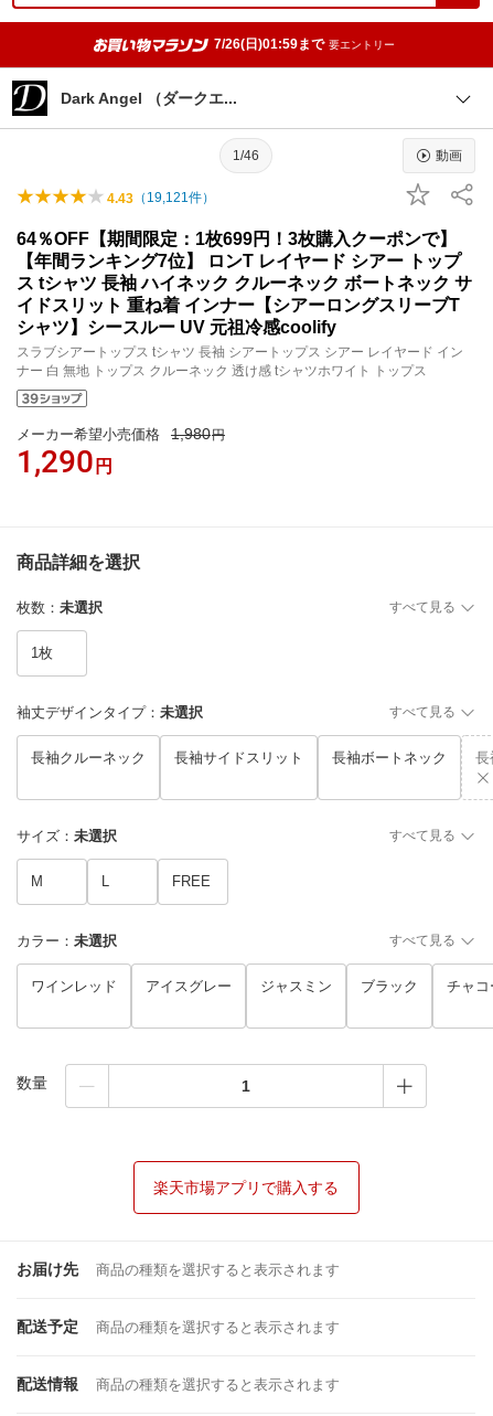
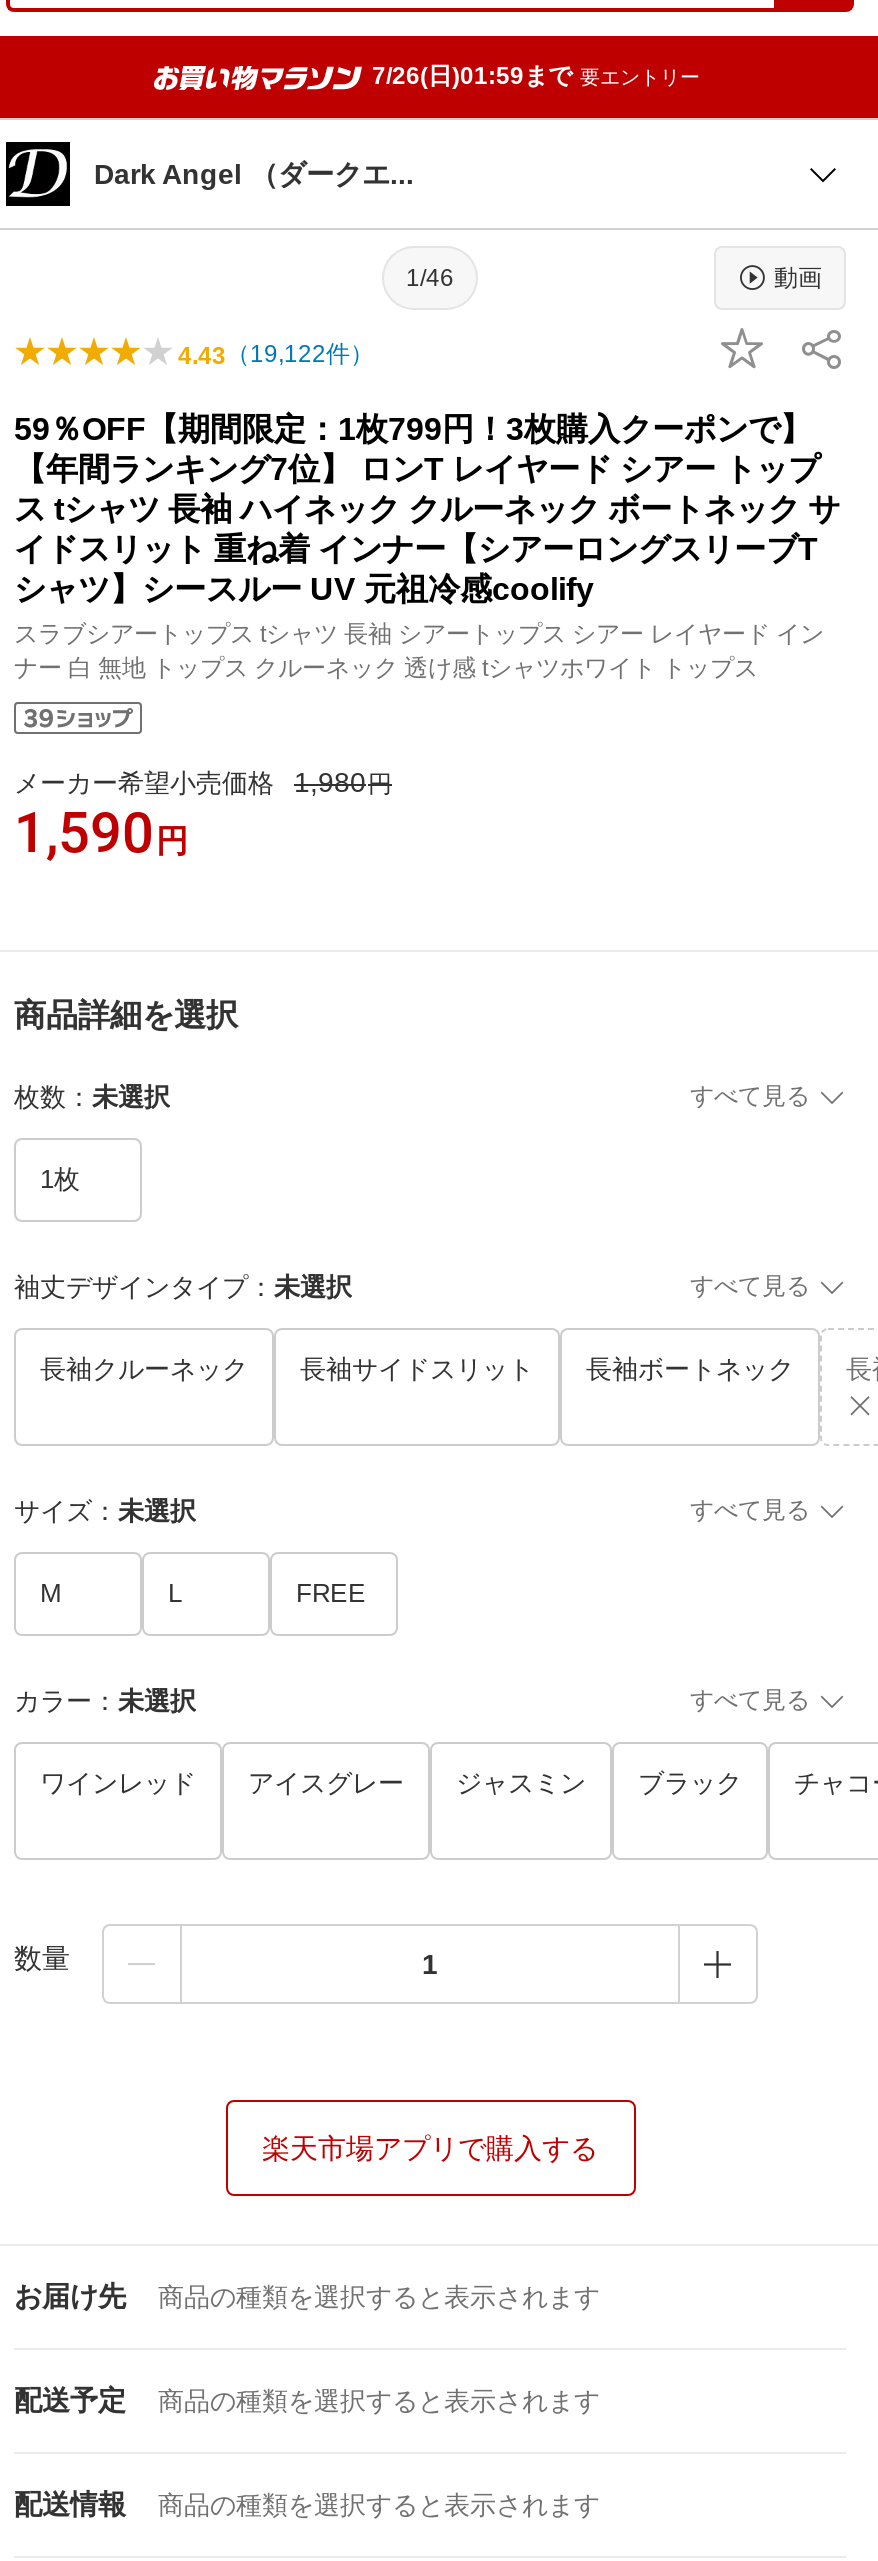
[107,190,215,206] 4.43（19,121件） -> [178,340,374,370] 4.43（19,122件）
[17,230,457,248] 64％OFF【期間限定：1枚699円！3枚購入クーポンで】 -> [14,412,812,446] 59％OFF【期間限定：1枚799円！3枚購入クーポンで】
[17,444,112,480] 1,290円 -> [14,800,188,866] 1,590円

